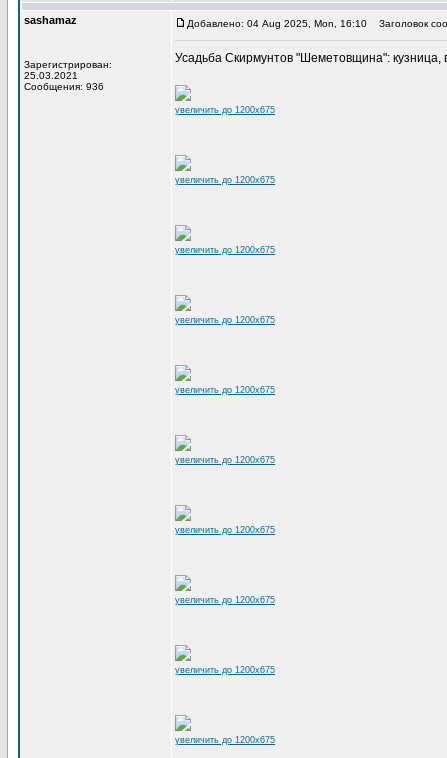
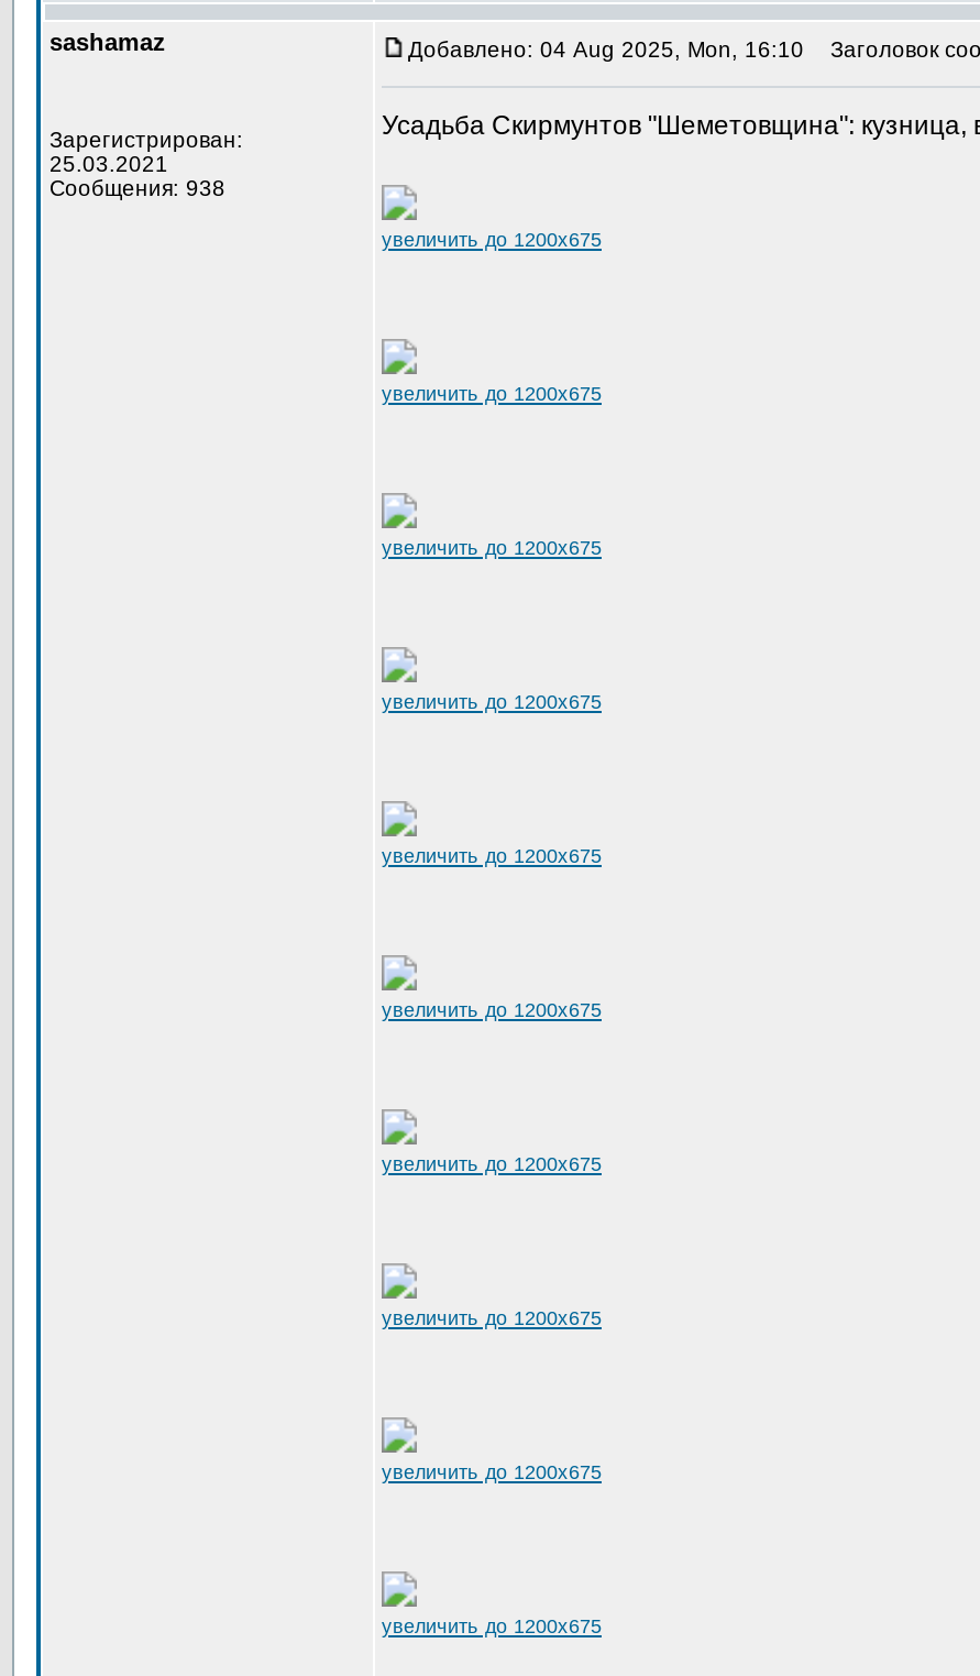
[24,81,104,92] Сообщения: 936 -> [49,176,225,200] Сообщения: 938

